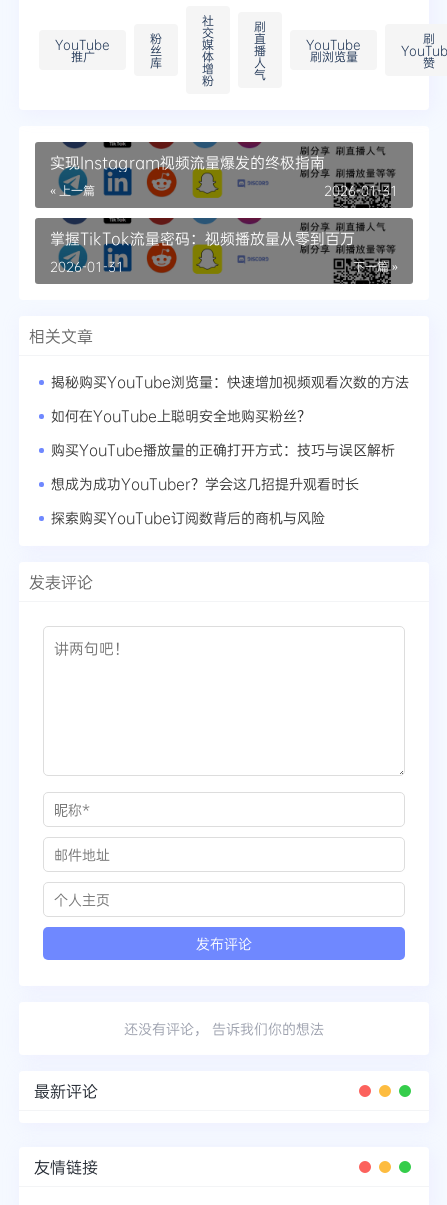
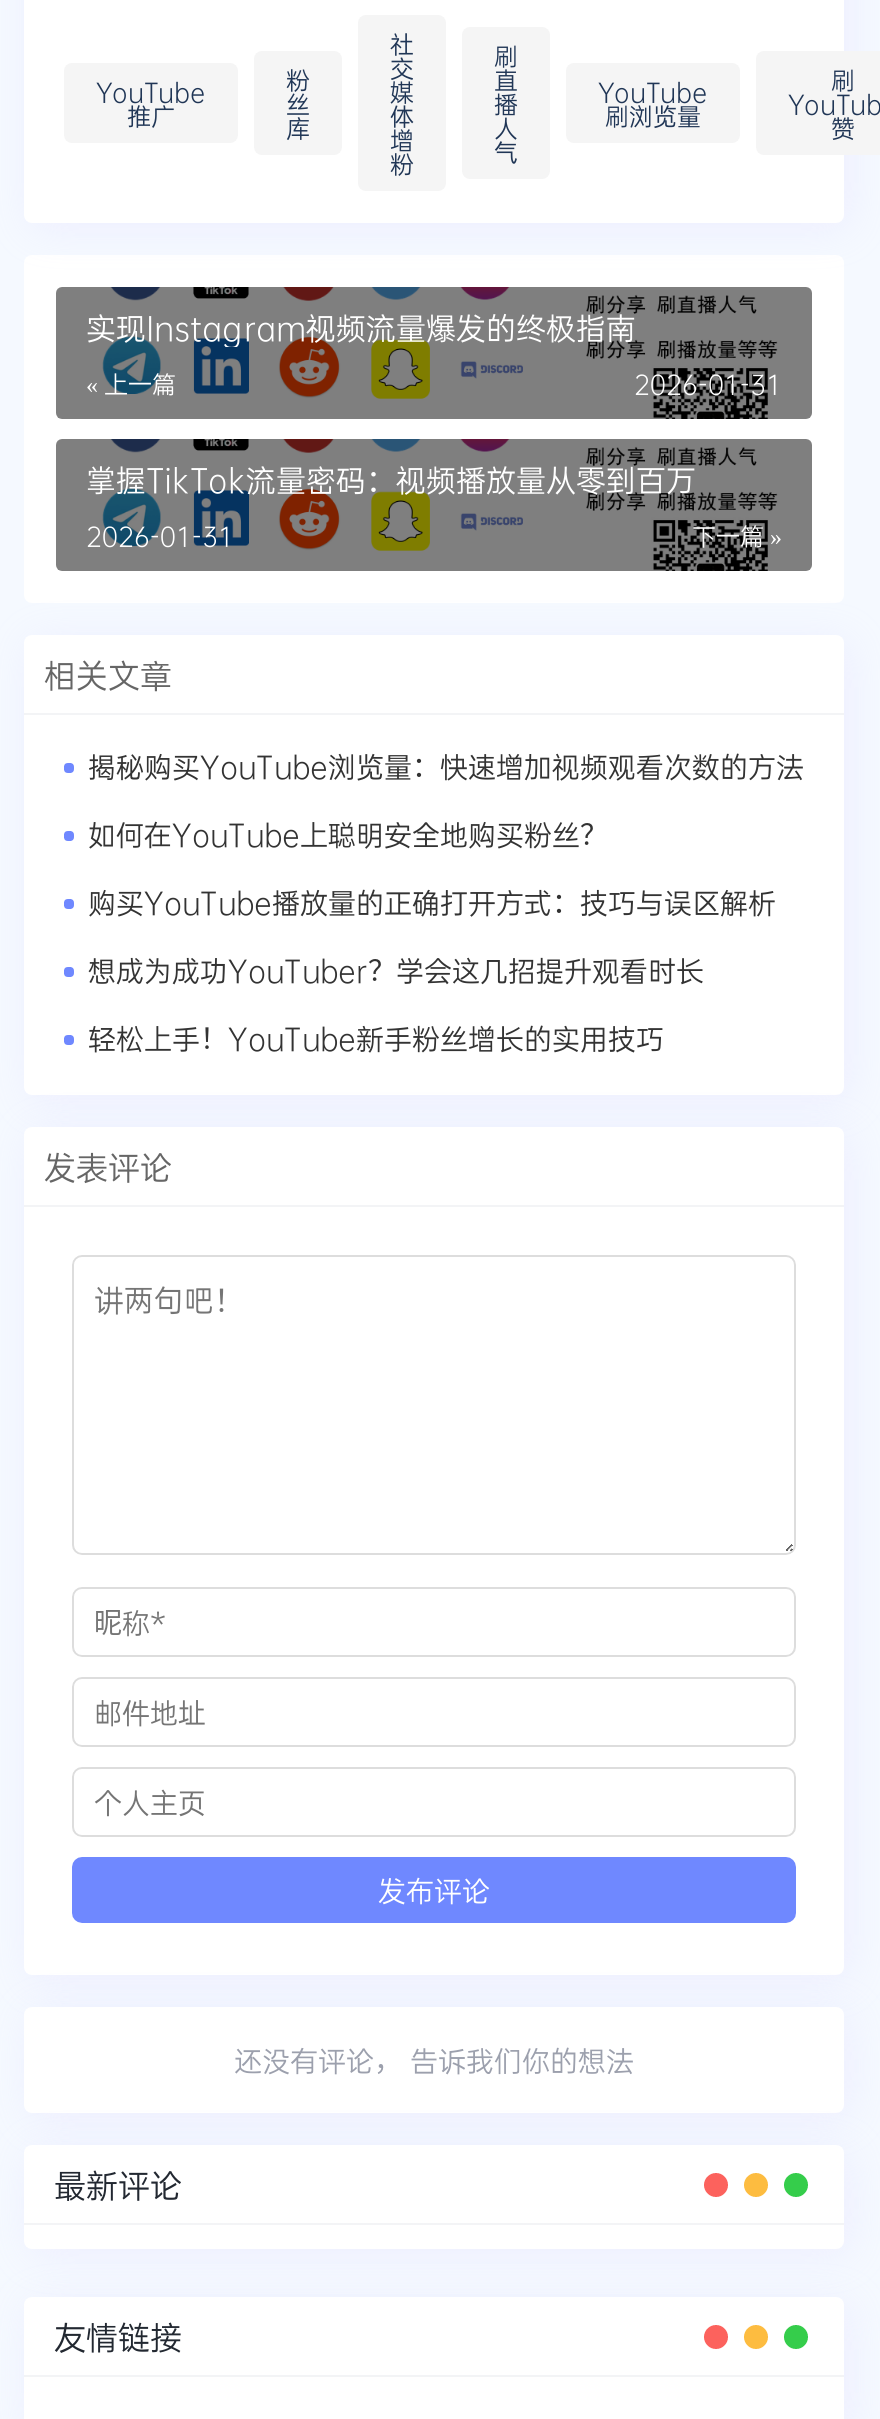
[51,508,325,527] 探索购买YouTube订阅数背后的商机与风险 -> [88,1020,664,1058] 轻松上手！YouTube新手粉丝增长的实用技巧

